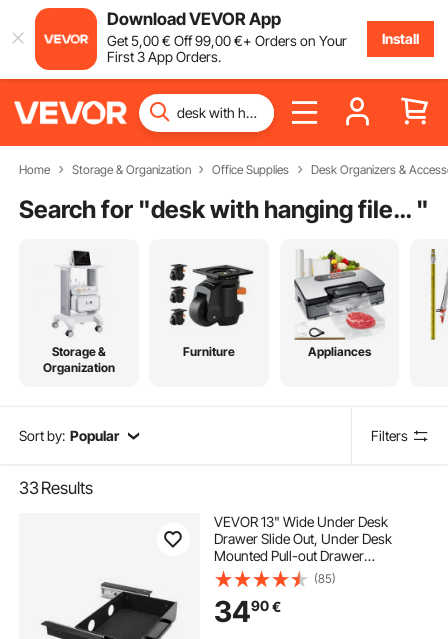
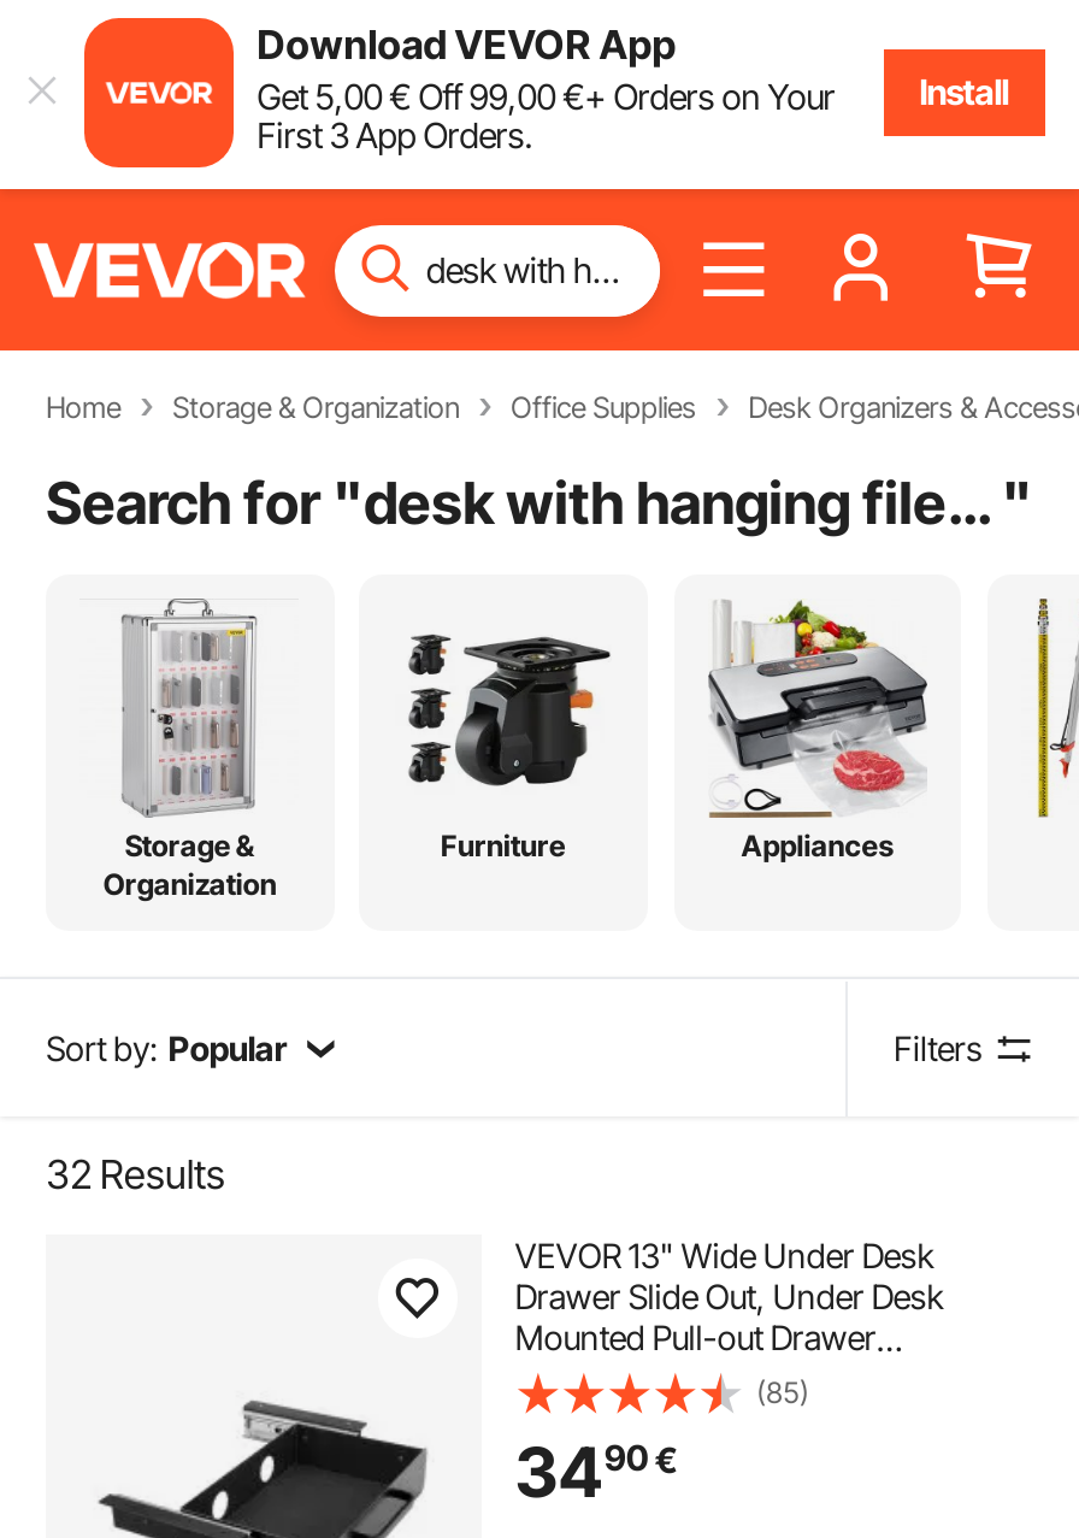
[51,250,106,339] [image] -> [120,601,258,818] [image]
[19,478,93,498] 33 Results -> [46,1150,225,1199] 32 Results

